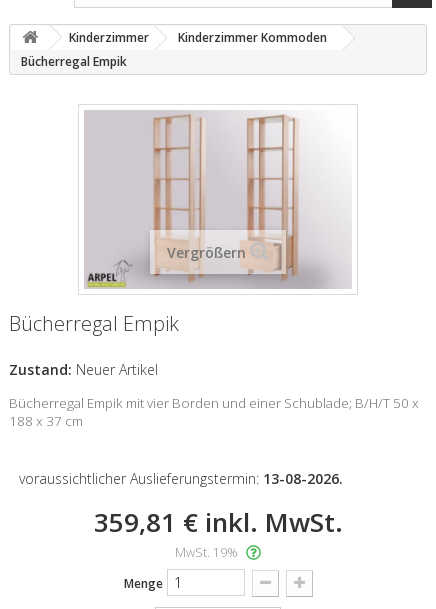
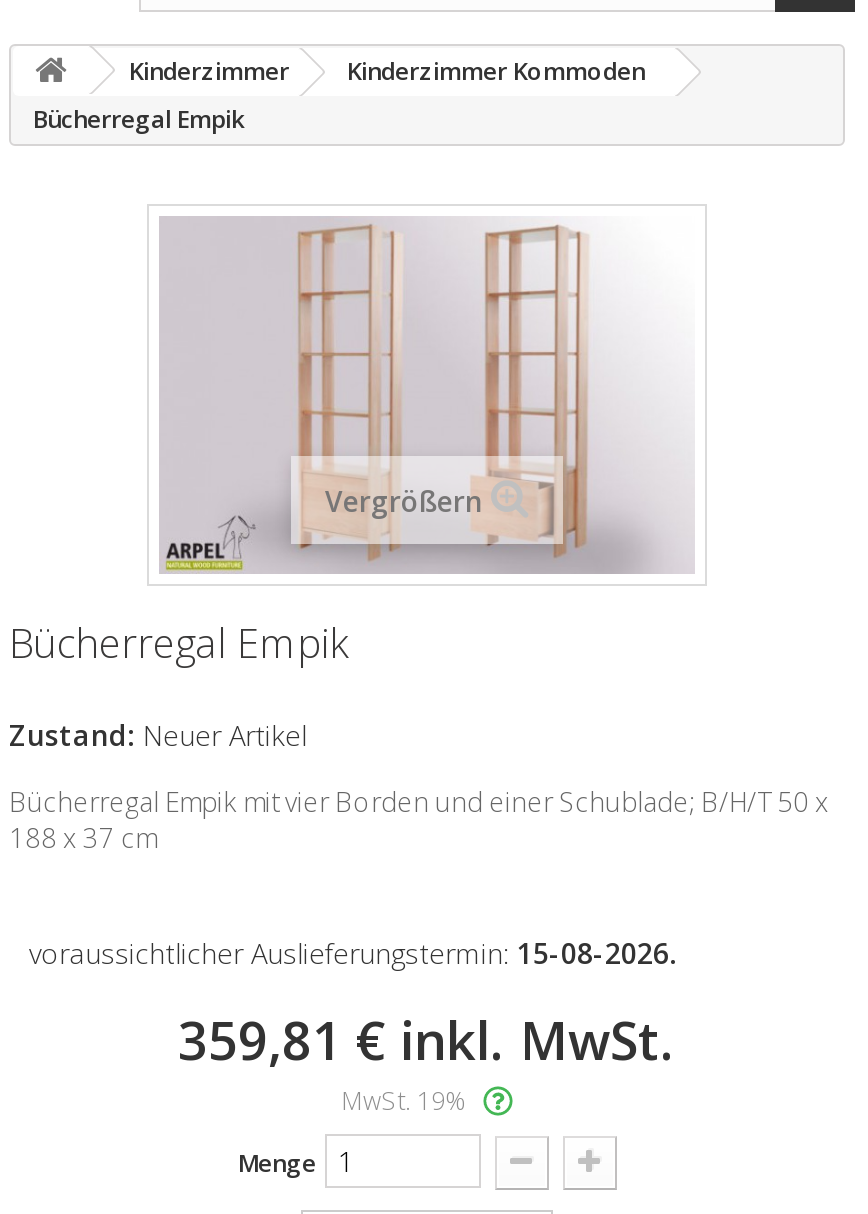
[19,469,343,488] voraussichtlicher Auslieferungstermin: 13-08-2026. -> [29,933,677,971] voraussichtlicher Auslieferungstermin: 15-08-2026.

